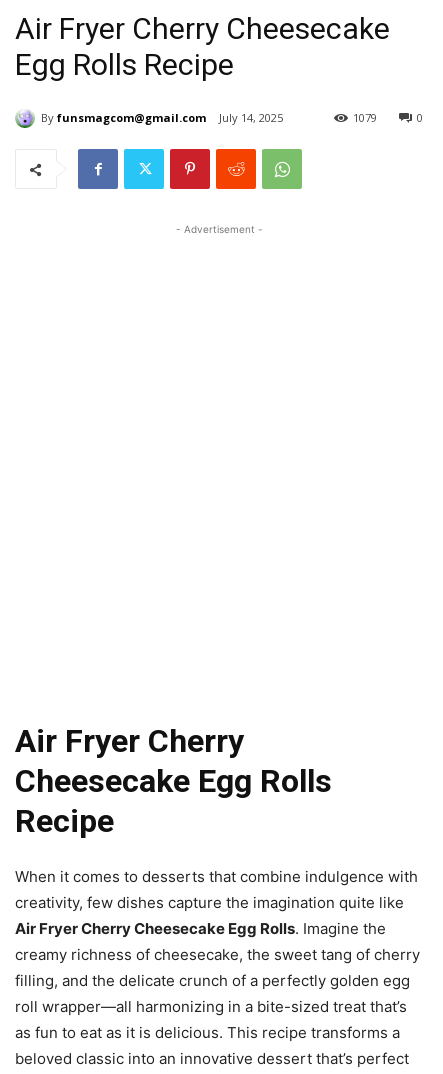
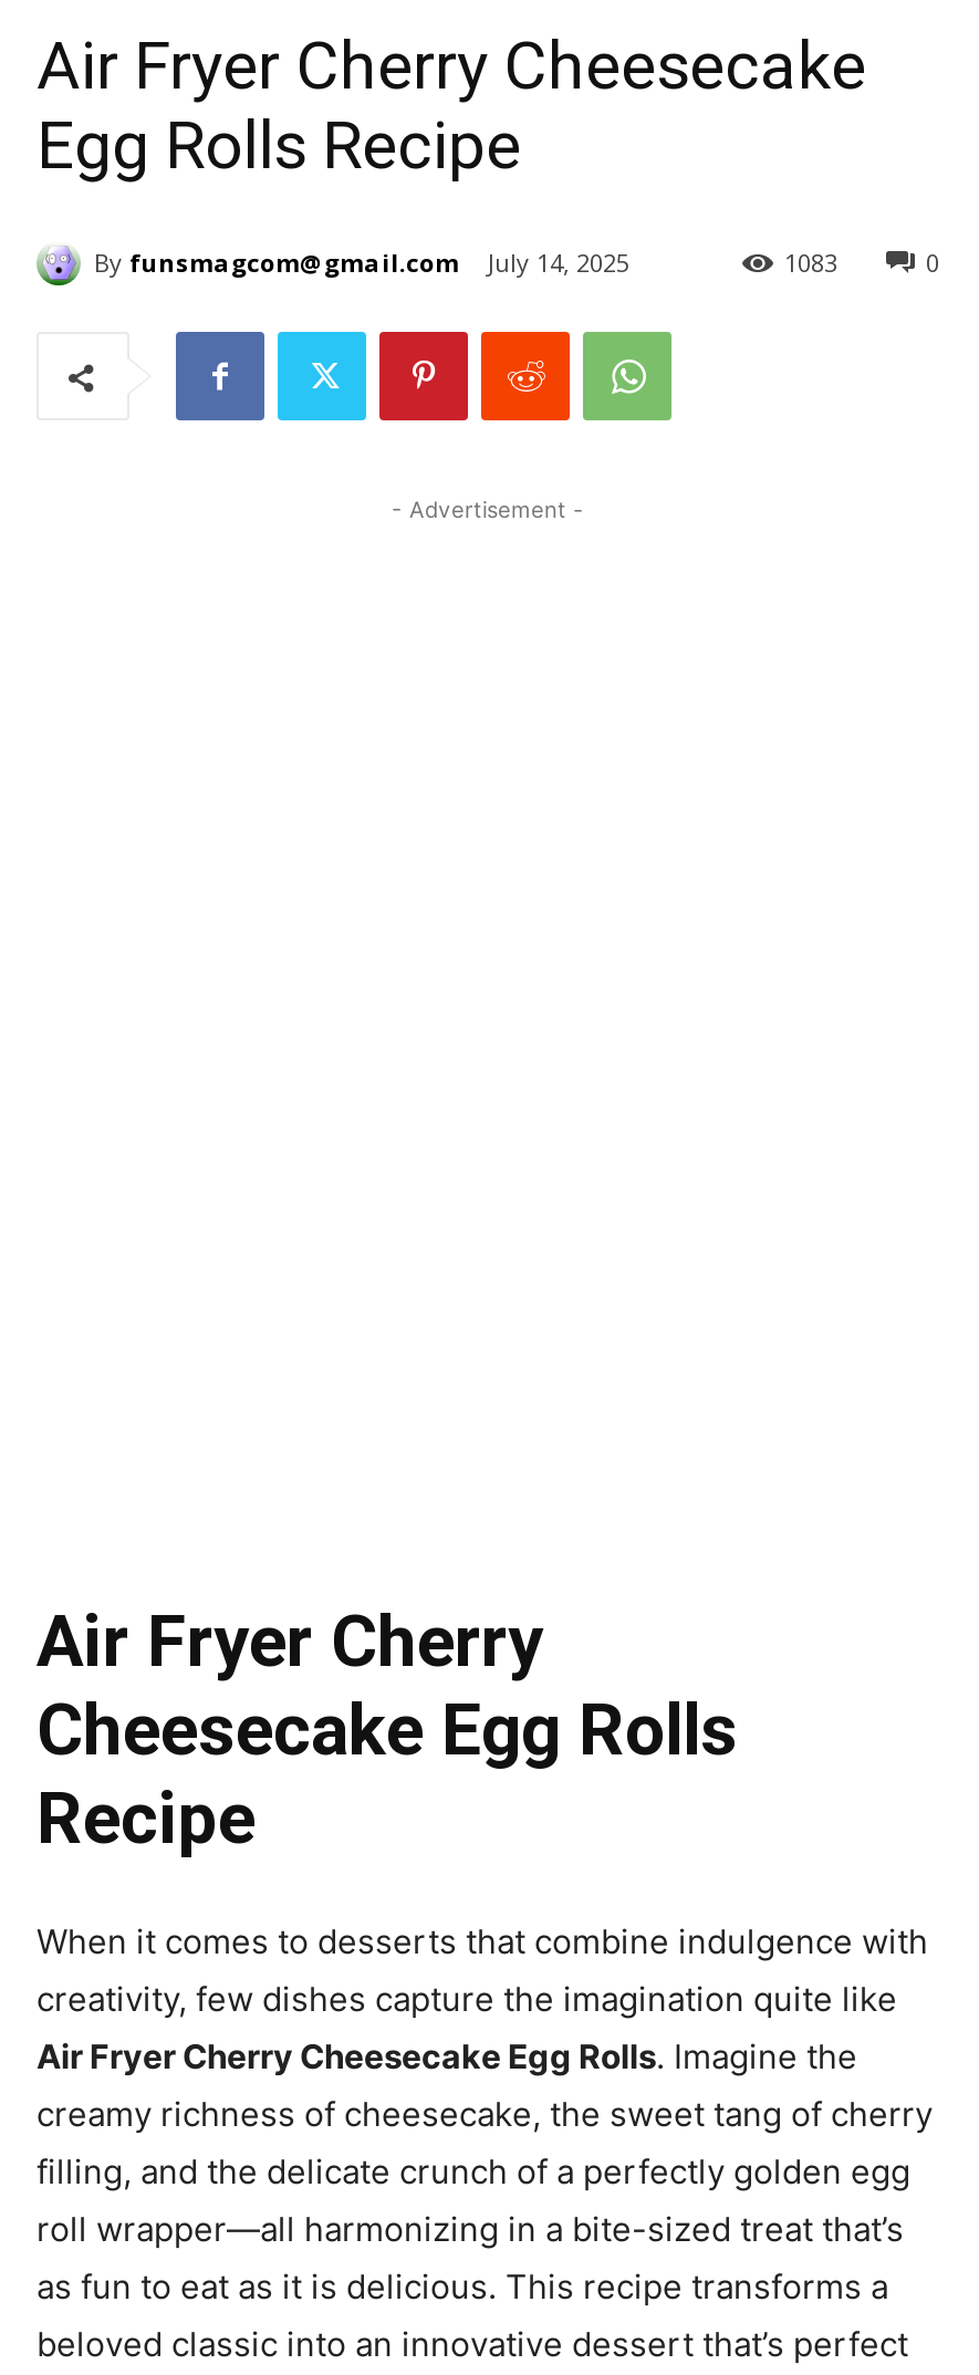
[353,110,377,125] 1079 -> [784,246,837,279] 1083

